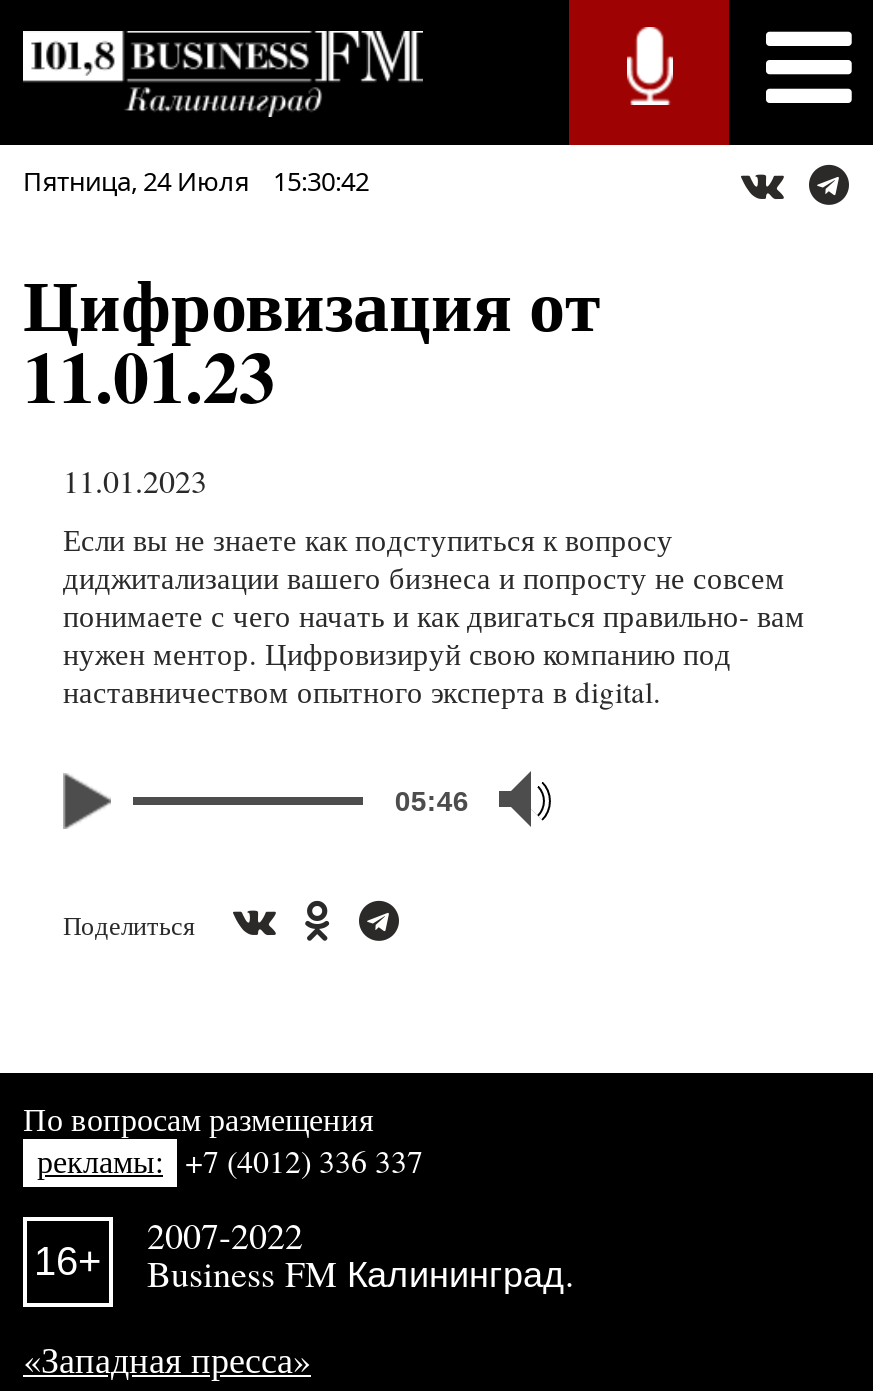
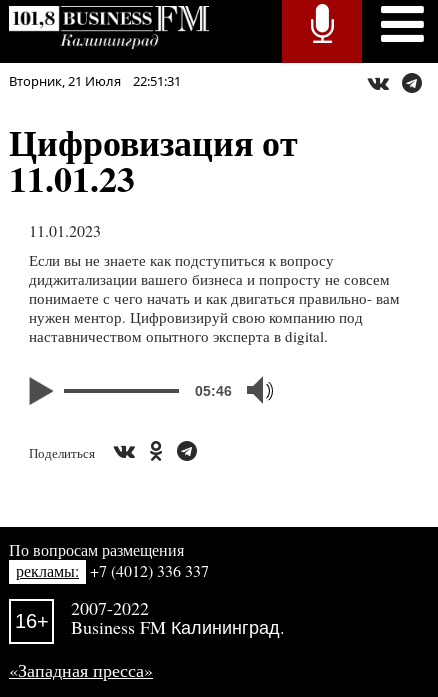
[23,163,369,199] Пятница, 24 Июля 15:30:42 -> [9,72,181,90] Вторник, 21 Июля 22:51:31

